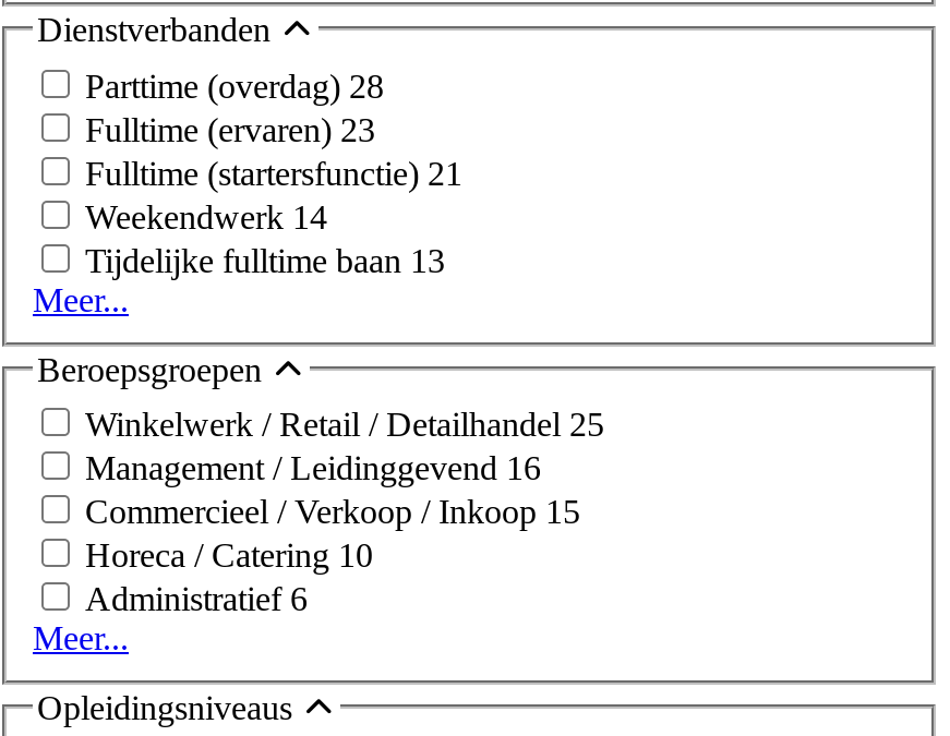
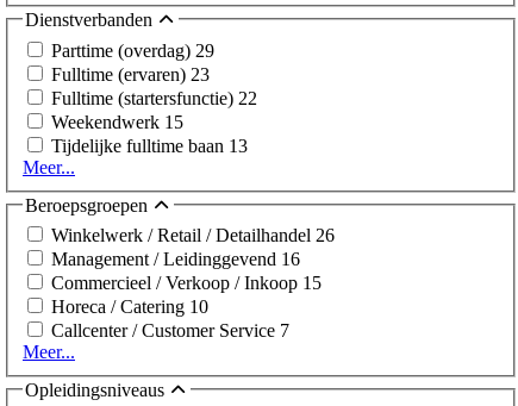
[85,67,384,104] Parttime (overdag) 28 -> [51,40,214,60] Parttime (overdag) 29
[85,154,462,191] Fulltime (startersfunctie) 21 -> [51,88,257,108] Fulltime (startersfunctie) 22
[85,198,327,235] Weekendwerk 14 -> [51,112,183,132] Weekendwerk 15
[85,406,604,443] Winkelwerk / Retail / Detailhandel 25 -> [51,225,335,246] Winkelwerk / Retail / Detailhandel 26
[85,581,308,618] Administratief 6 -> [51,321,289,341] Callcenter / Customer Service 7

